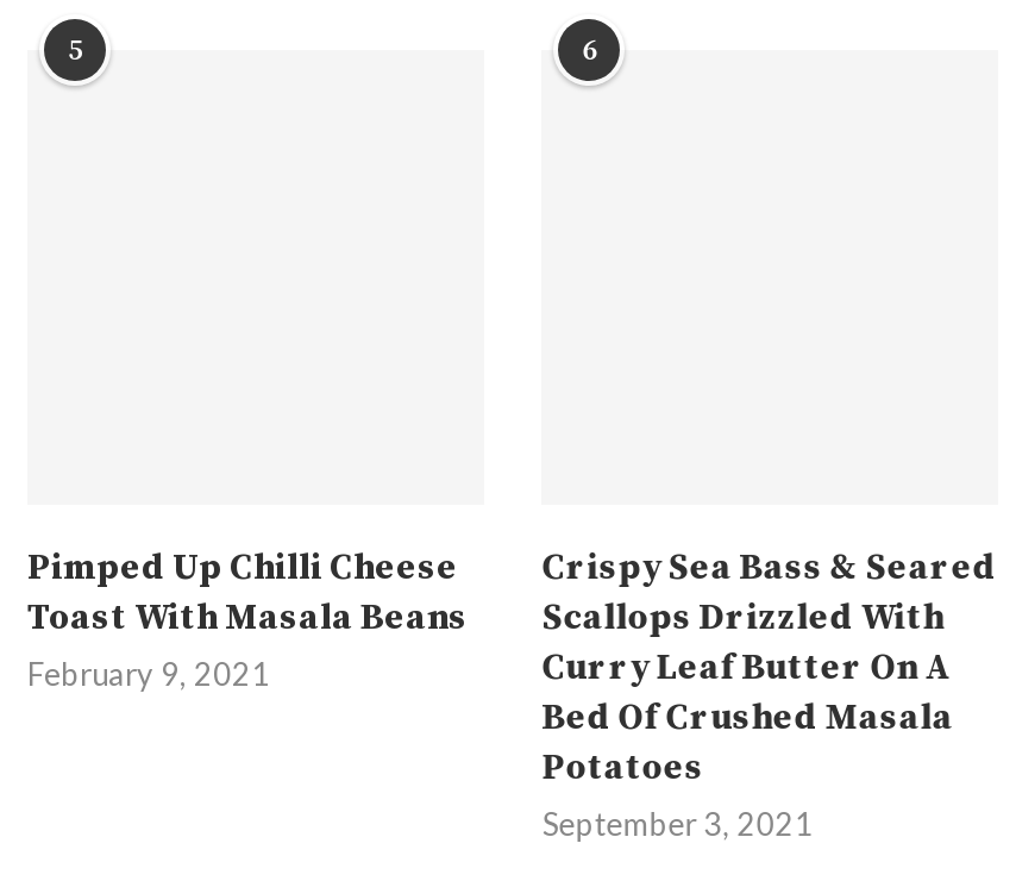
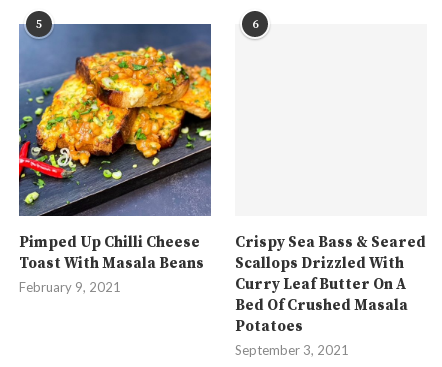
none -> [18,23,212,217] [image]

